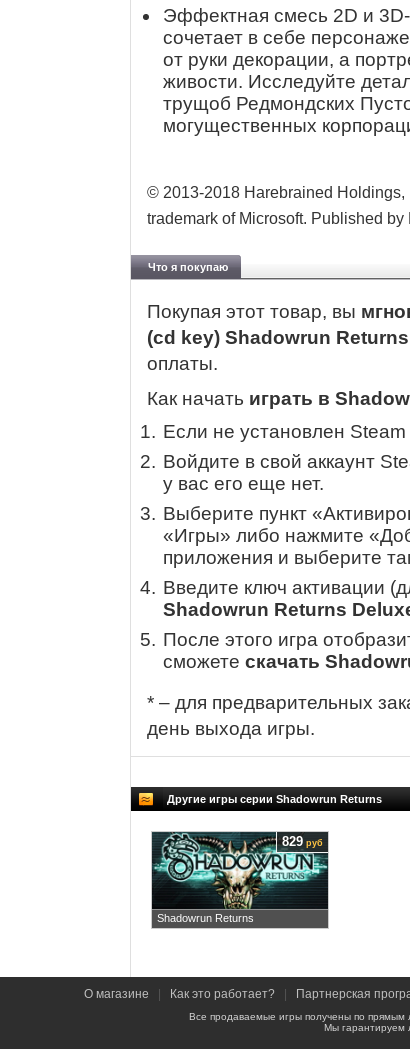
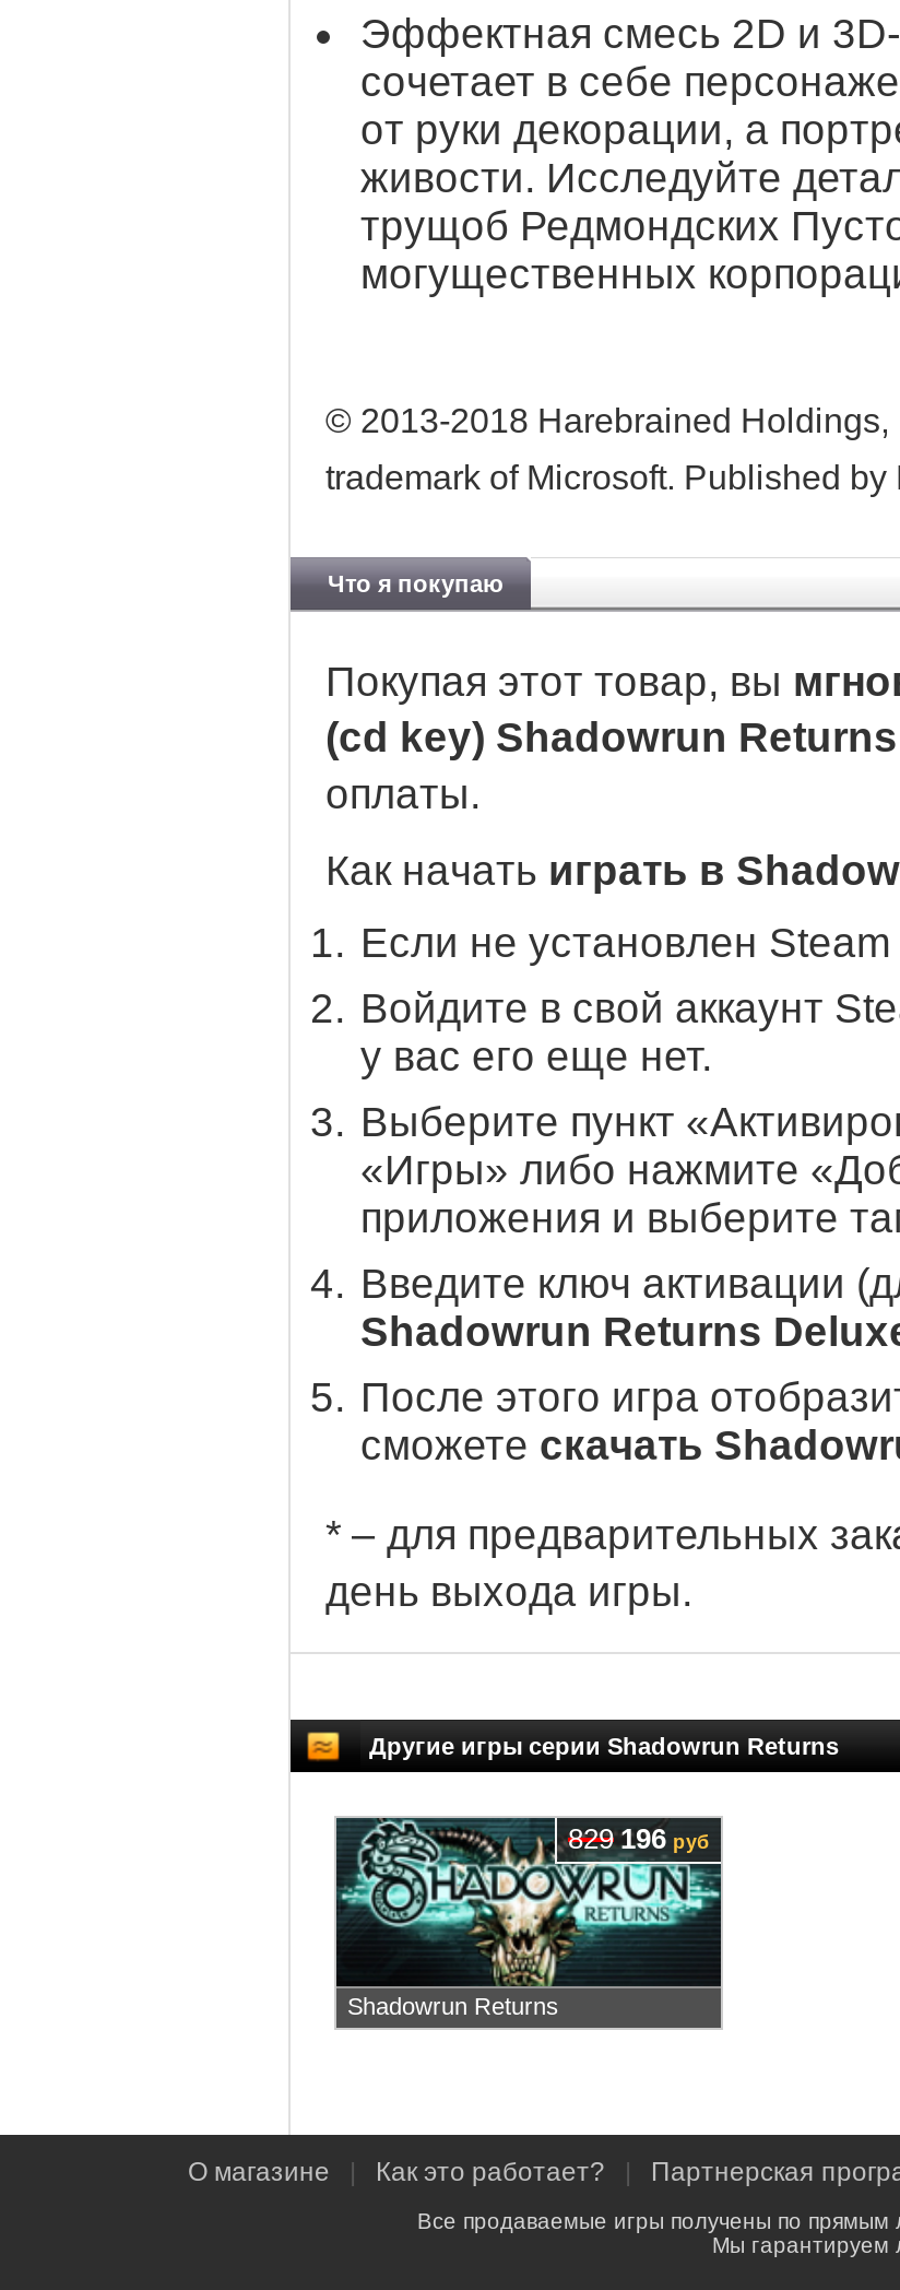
[282,834,323,849] 829 руб -> [568,1823,710,1856] 829 196 руб

